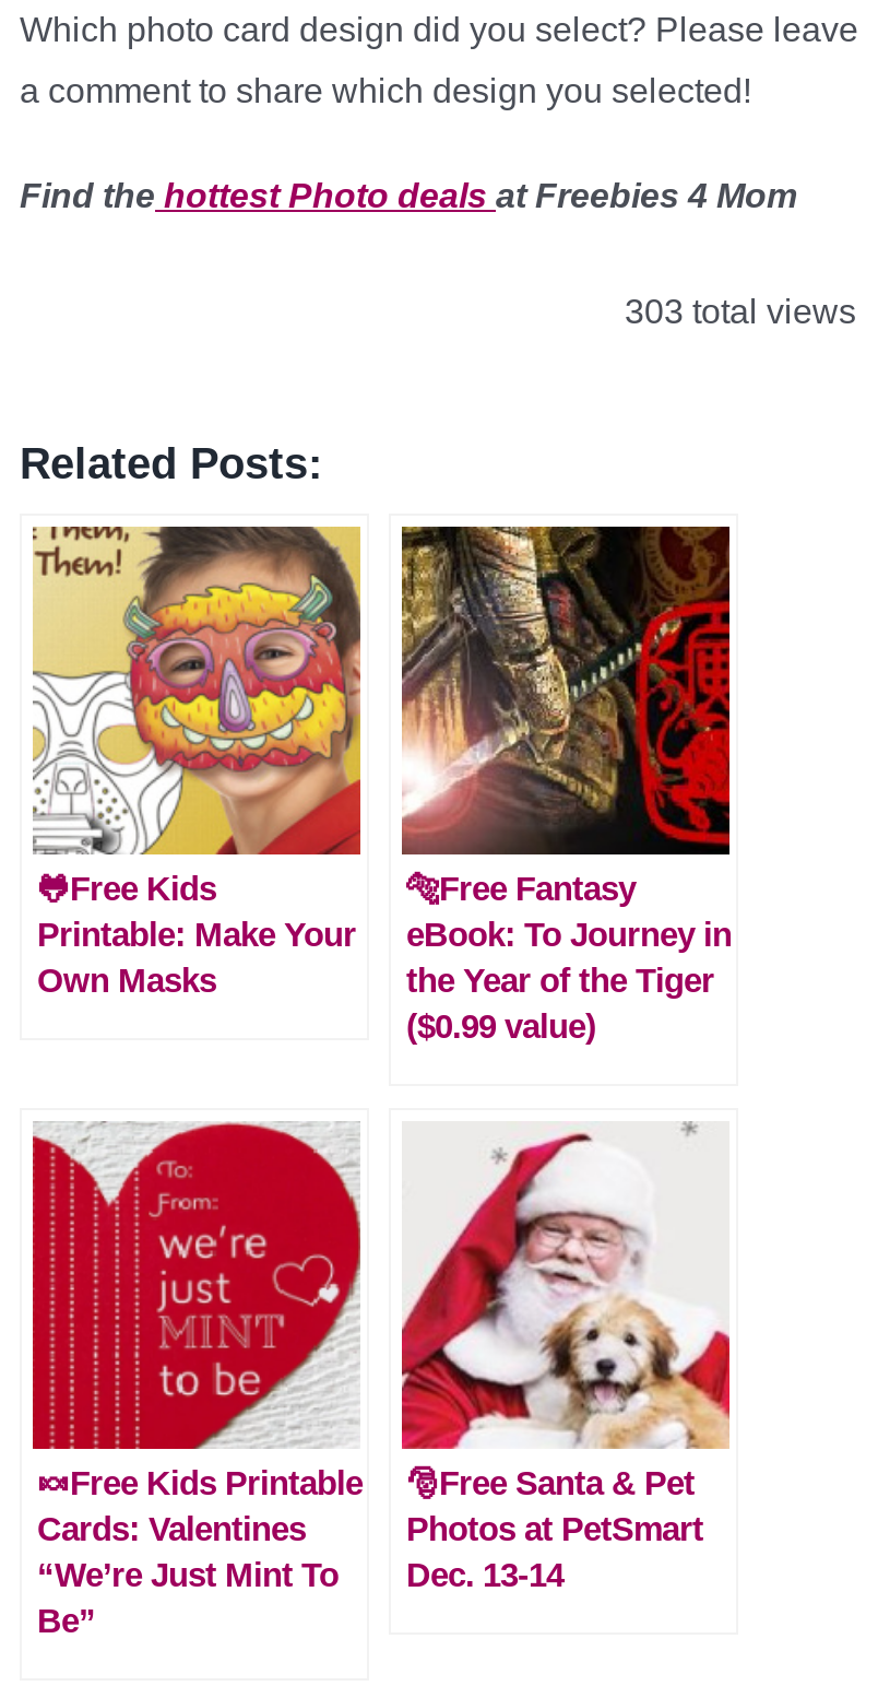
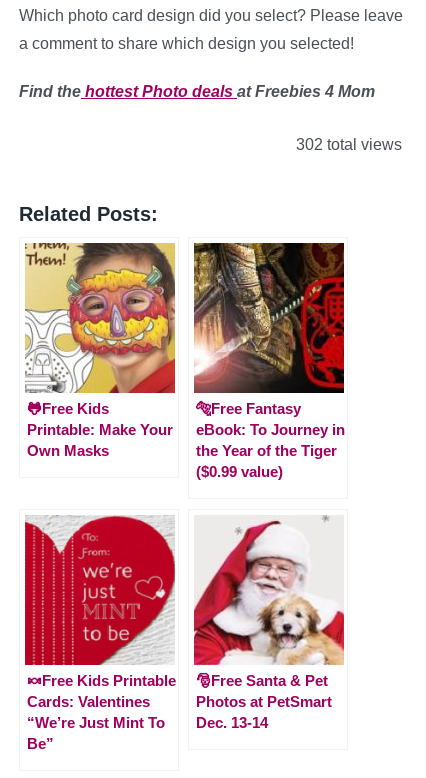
[616,293,856,330] 303 total views -> [292,136,402,153] 302 total views

